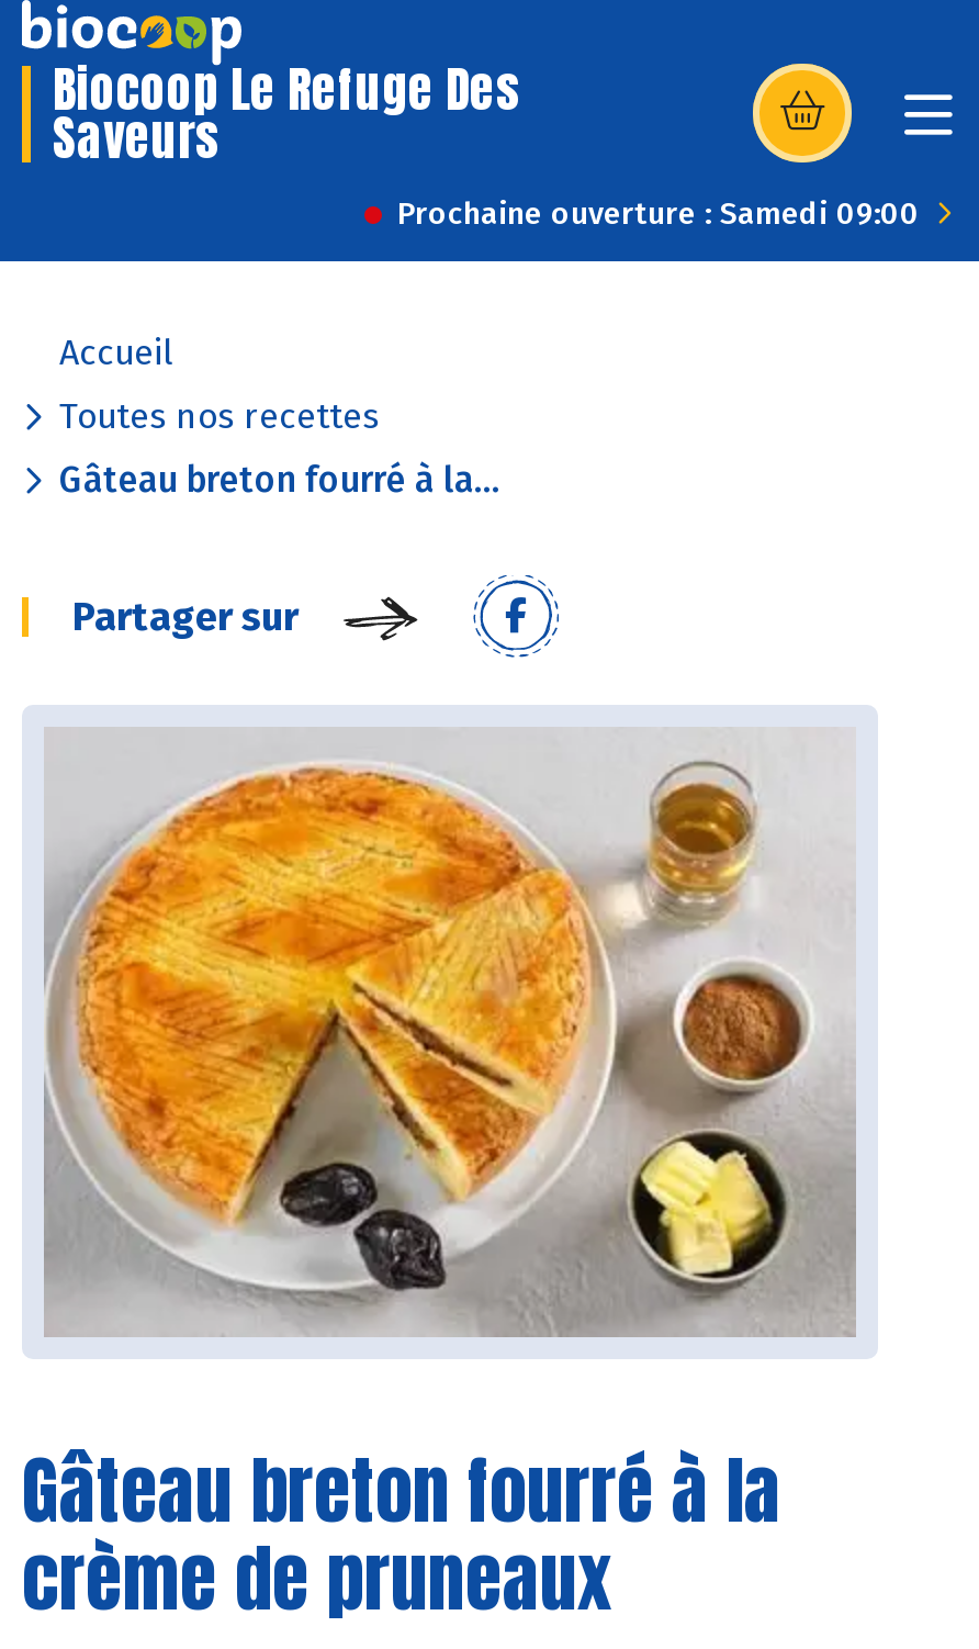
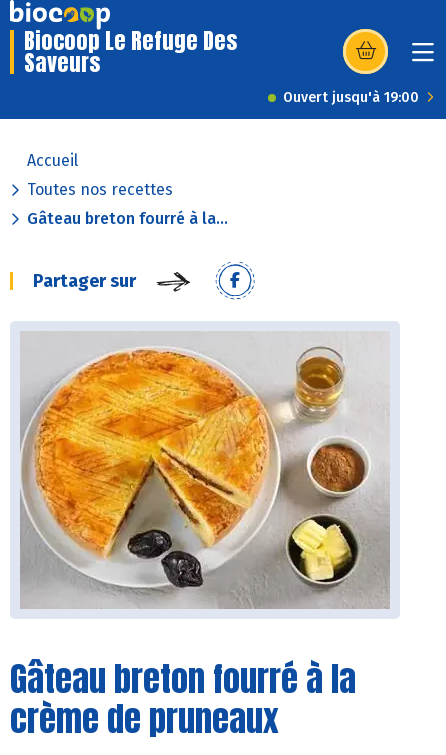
[397,195,920,233] Prochaine ouverture : Samedi 09:00 -> [283,89,419,106] Ouvert jusqu'à 19:00

